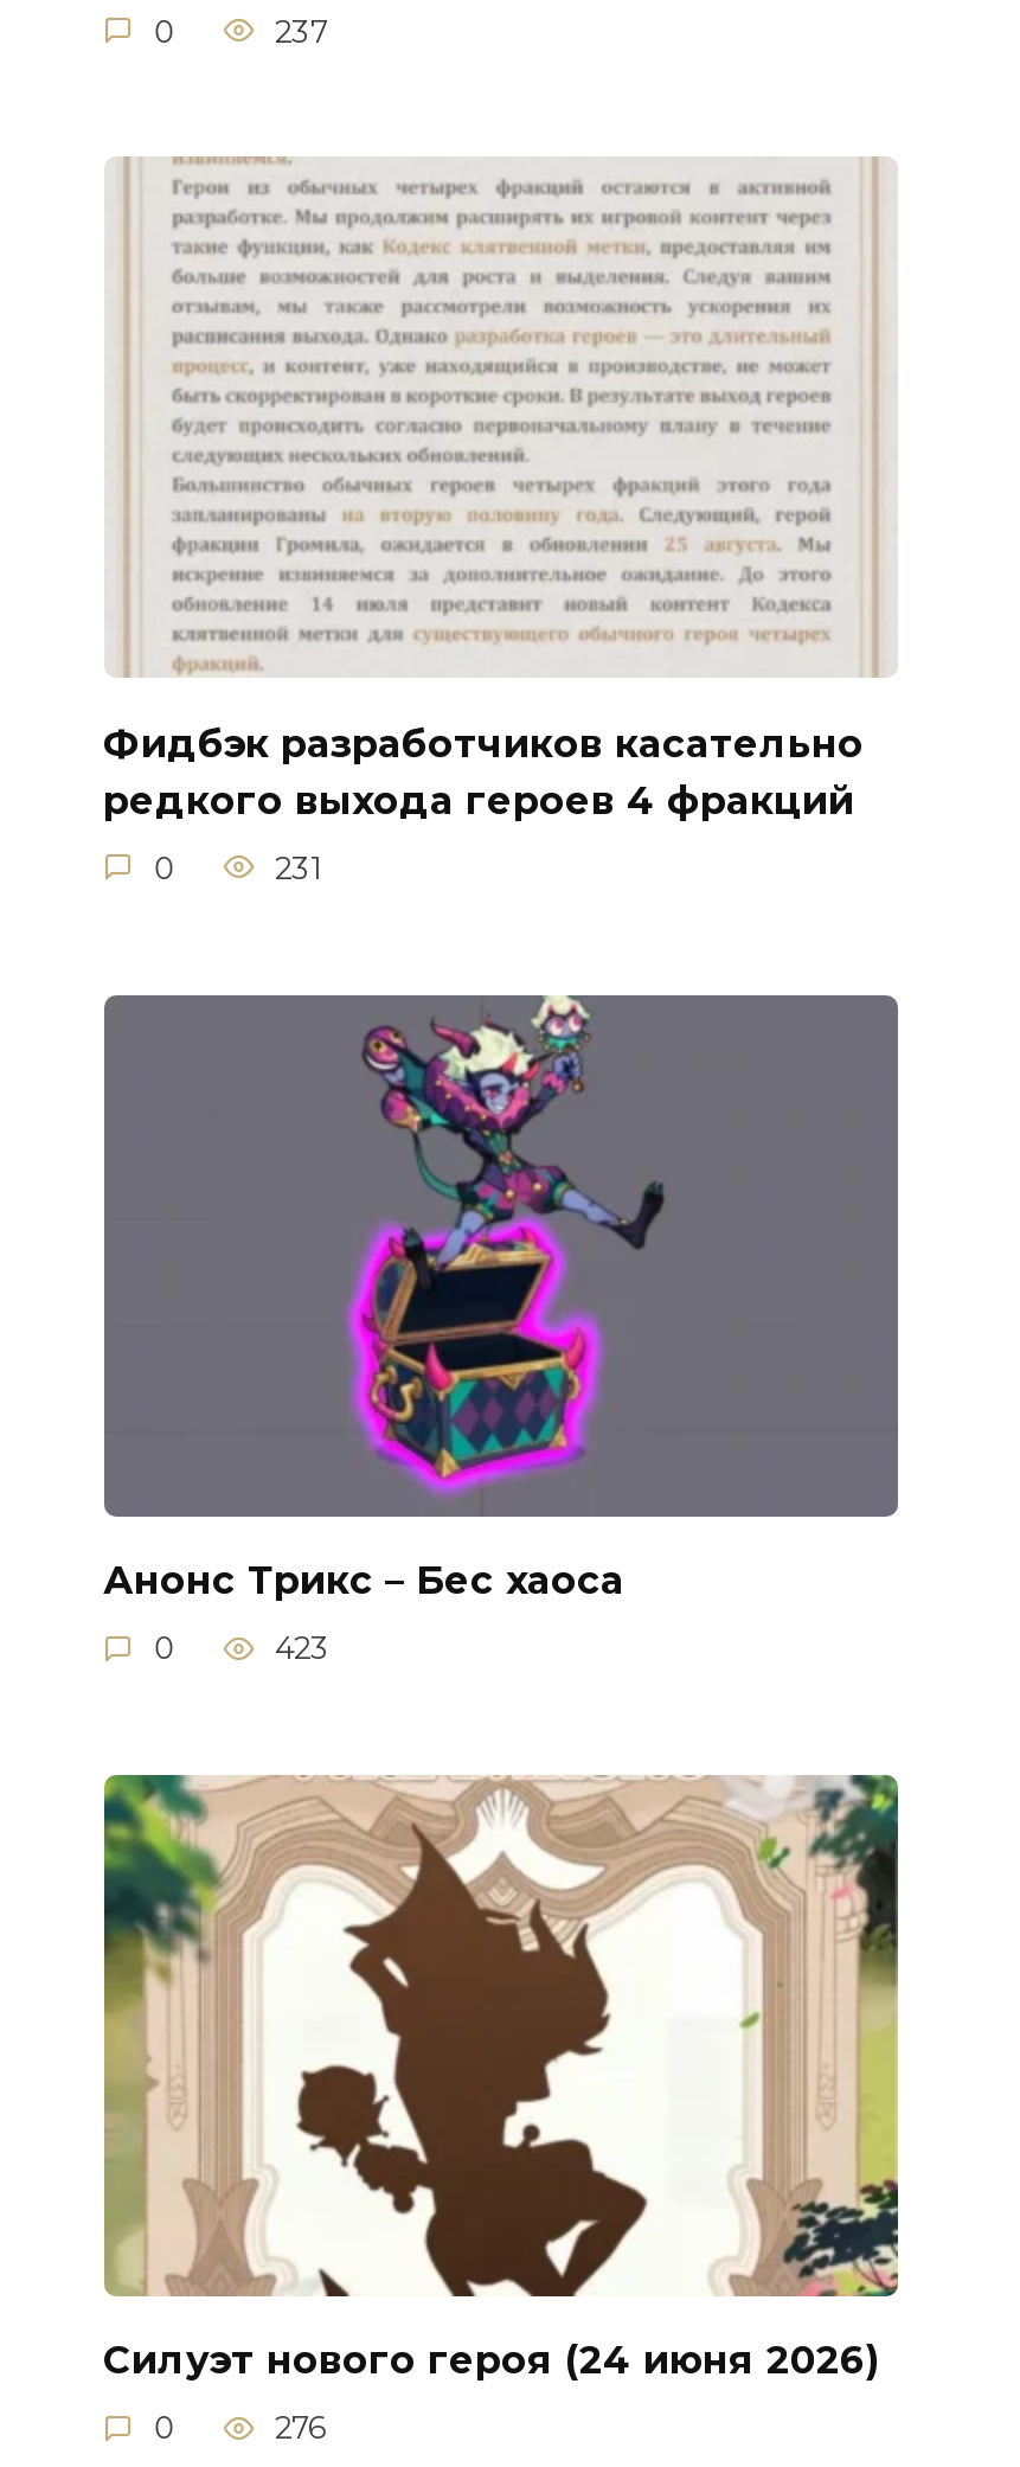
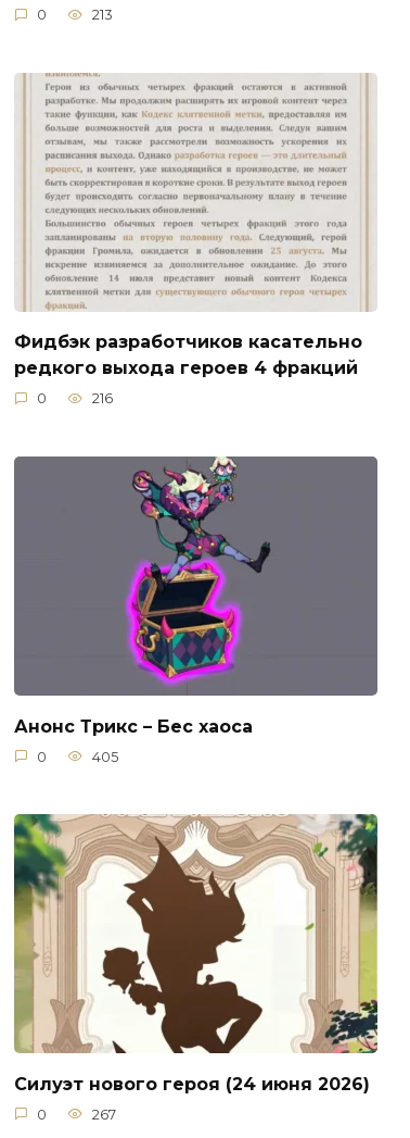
[275,14,327,49] 237 -> [92,7,113,23] 213
[275,851,320,886] 231 -> [92,391,113,407] 216
[275,1631,329,1666] 423 -> [92,749,118,765] 405
[275,2411,327,2447] 276 -> [92,1106,116,1123] 267

